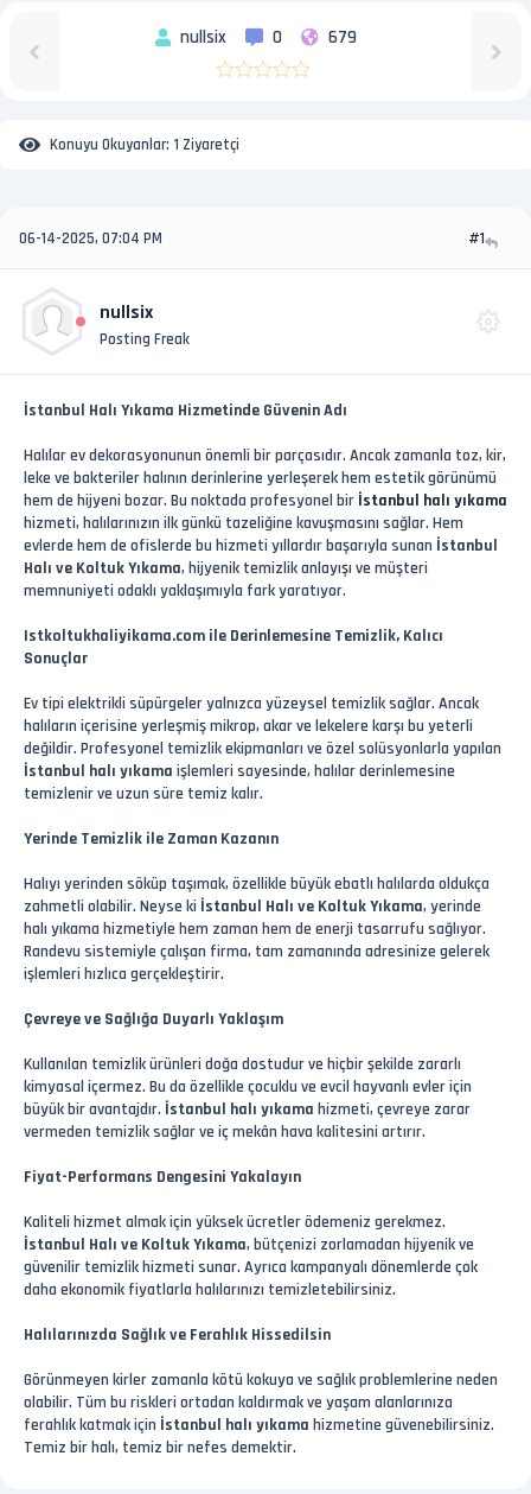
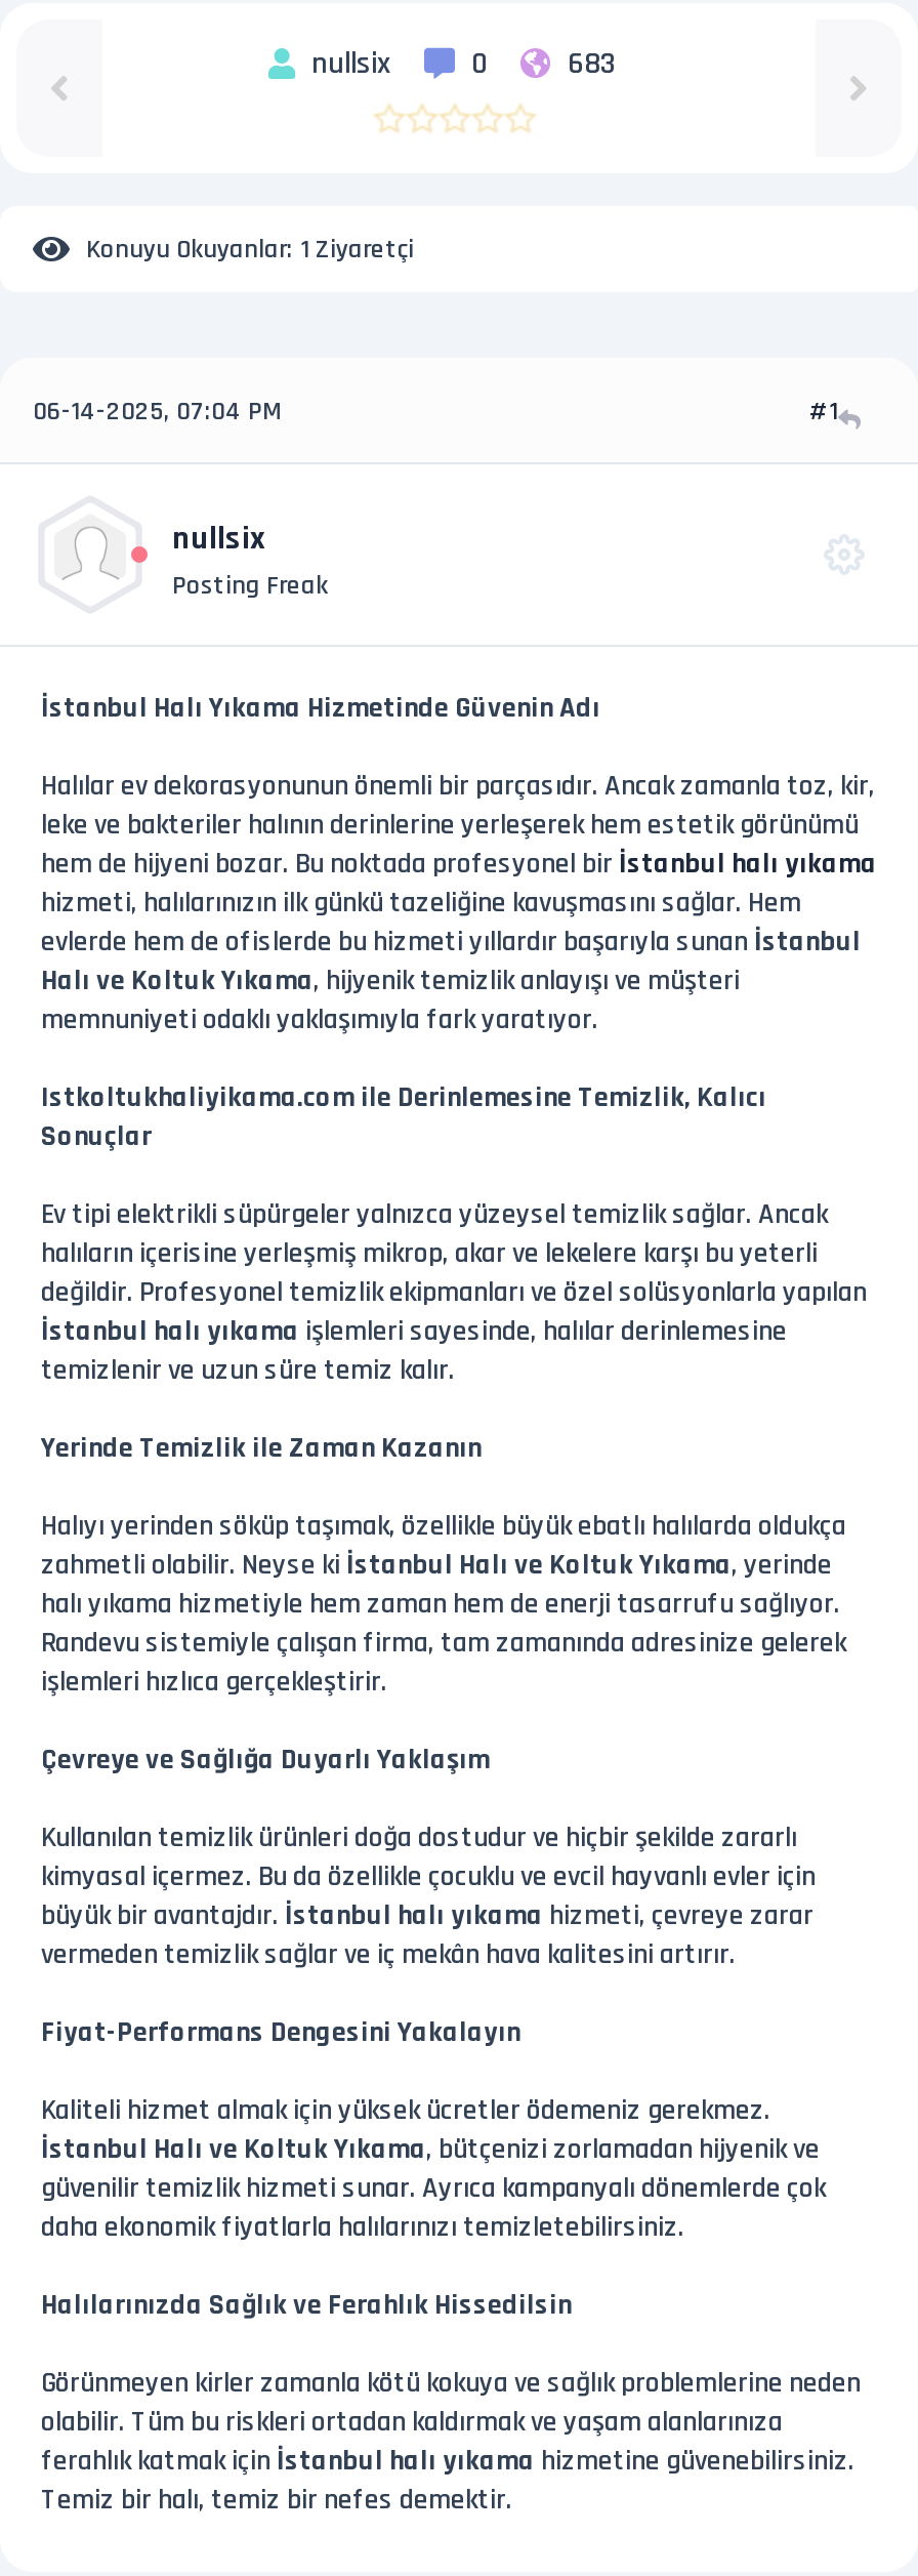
[328,26,357,49] 679 -> [568,44,617,83] 683

